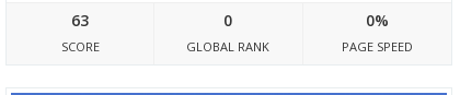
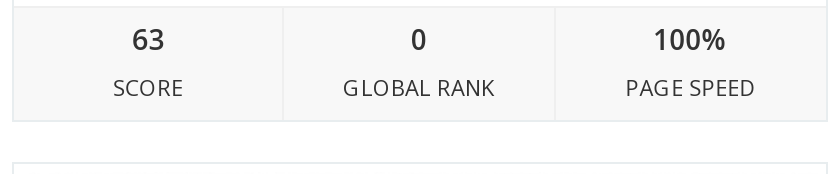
[366,10,389,31] 0% -> [654,19,728,57] 100%

